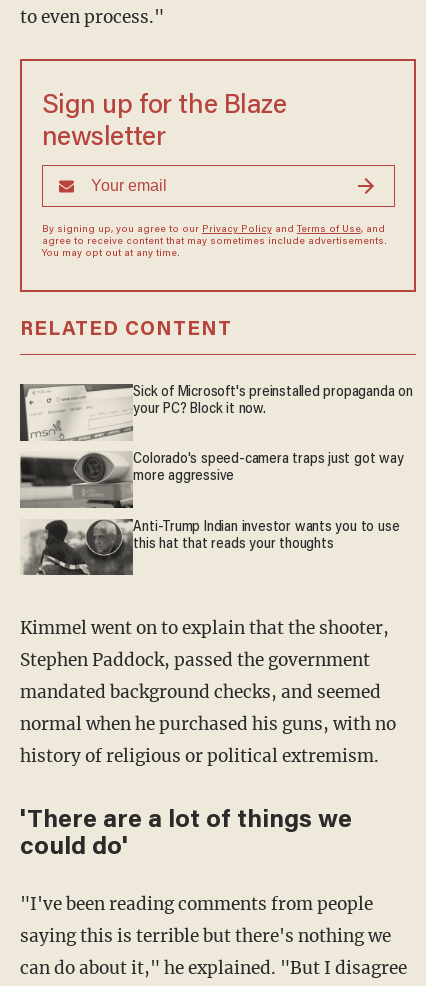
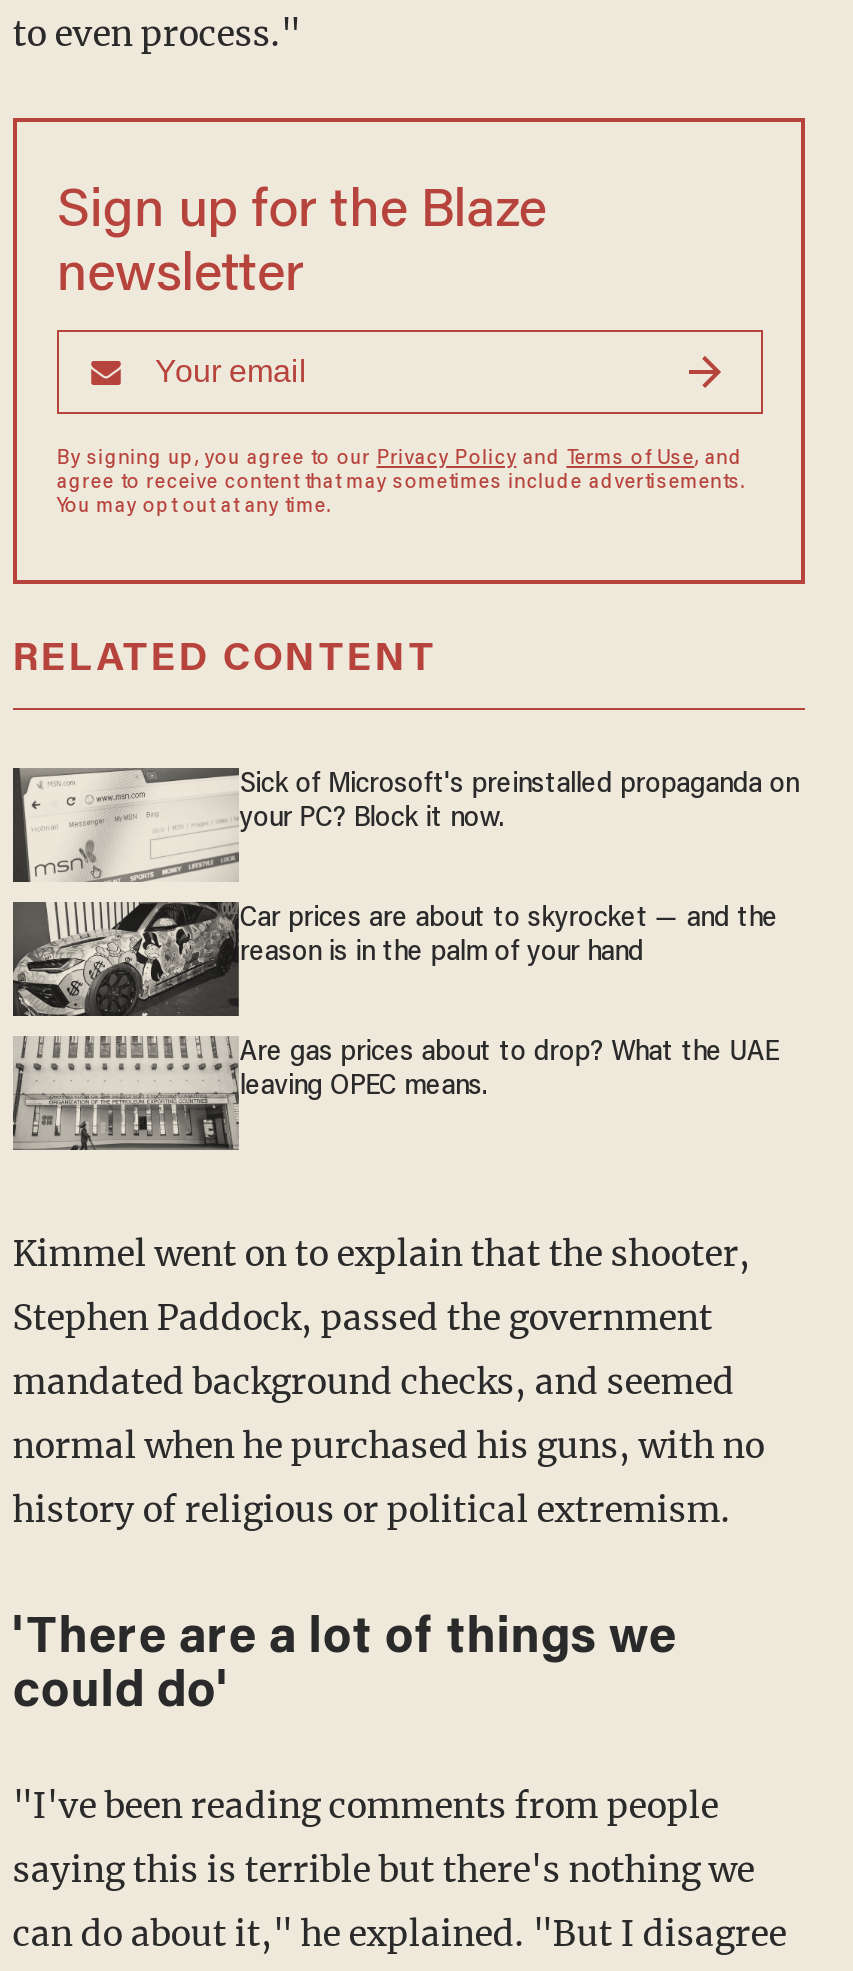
[20,451,404,508] [image] | Colorado's speed-camera traps just got way | more aggressive -> [11,900,778,1016] [image] | Car prices are about to skyrocket — and the | reason is in the palm of your hand
[20,518,400,575] [image] | Anti-Trump Indian investor wants you to use | this hat that reads your thoughts -> [11,1034,778,1150] [image] | Are gas prices about to drop? What the UAE | leaving OPEC means.

